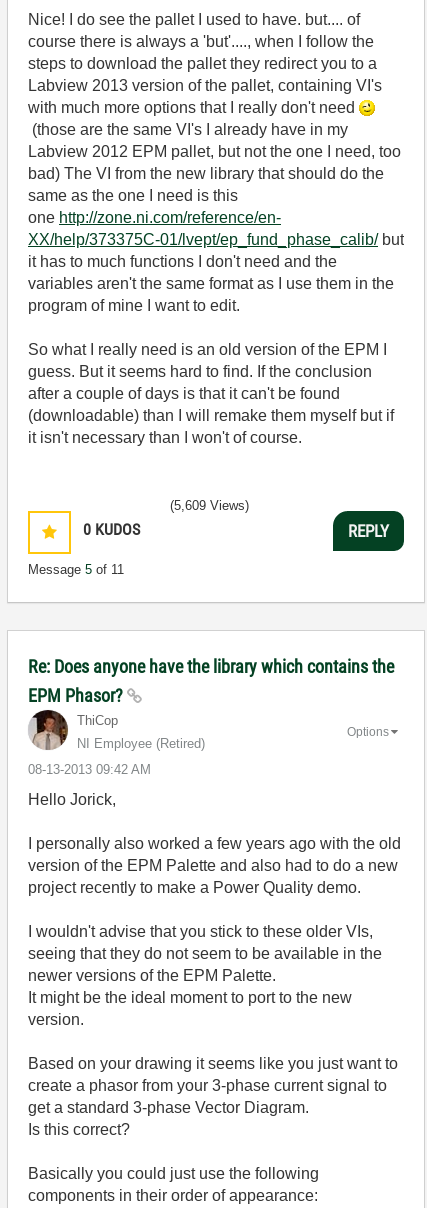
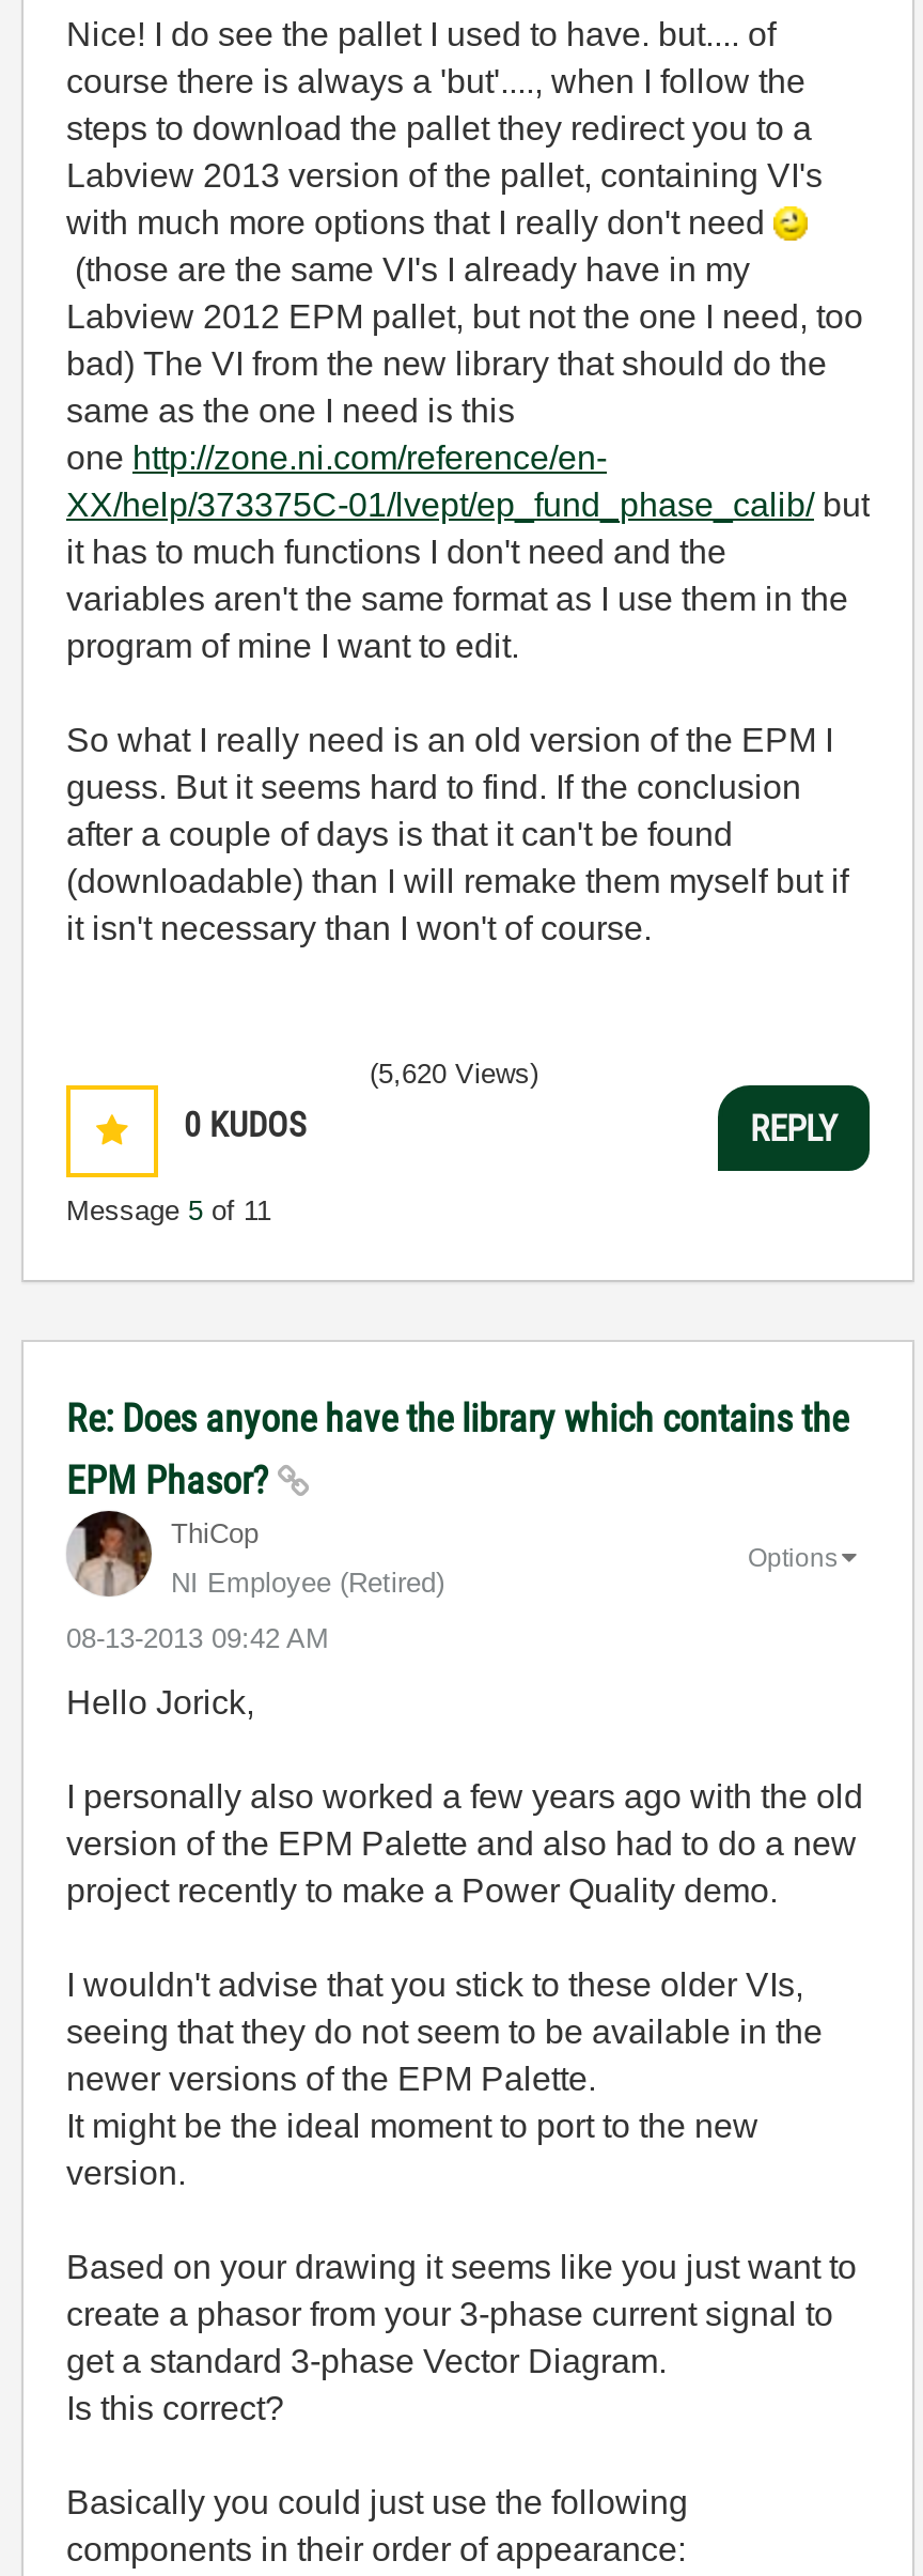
[170,498,249,513] (5,609 Views) -> [370,1058,538,1090] (5,620 Views)

